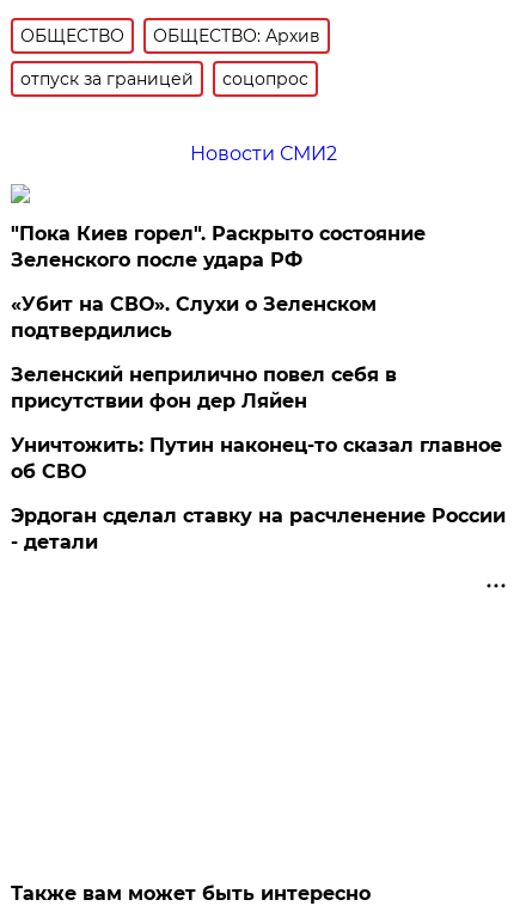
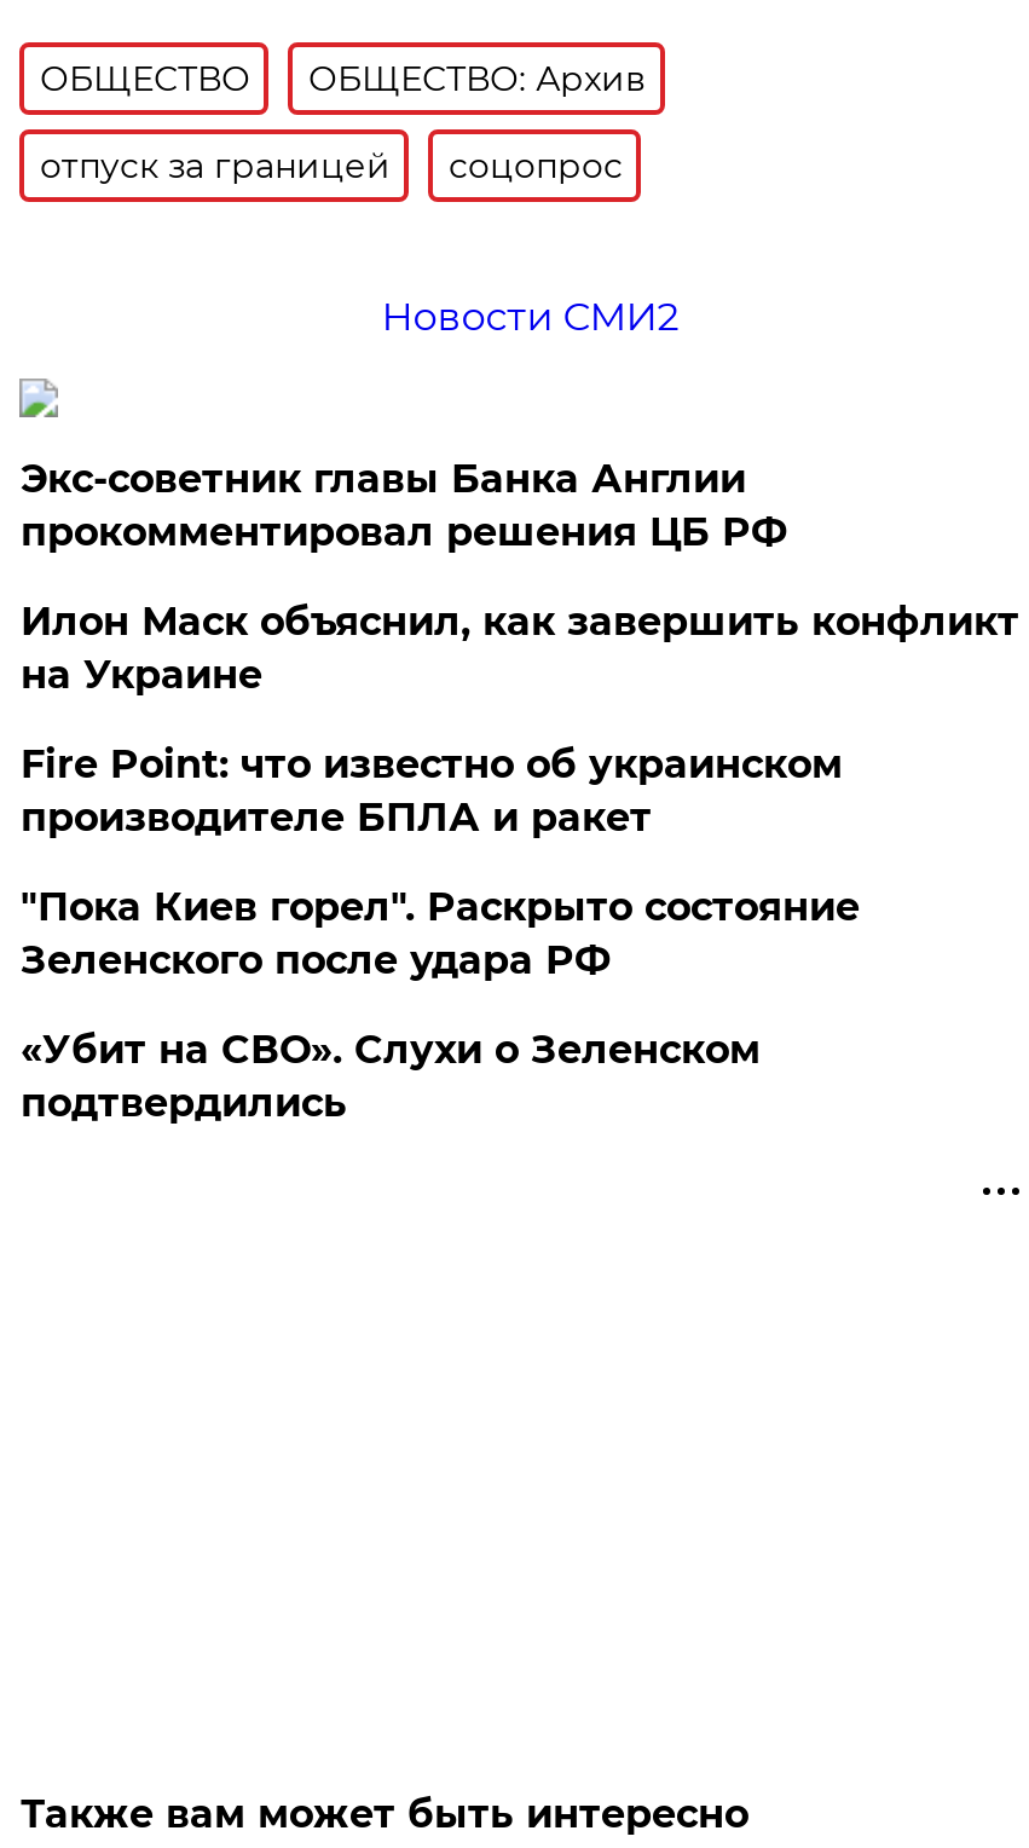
none -> [20,456,1019,840] Экс-советник главы Банка Англии | прокомментировал решения ЦБ РФ | Илон Маск объяснил, как завершить конфликт | на Украине | Fire Point: что известно об украинском | производителе БПЛА и ракет
moved [11,222,426,342] -> [20,884,859,1126]: "Пока Киев горел". Раскрыто состояние | Зеленского после удара РФ | «Убит на СВО». Слухи о Зеленском | подтвердились
[11,363,506,553] Зеленский неприлично повел cебя в | присутствии фон дер Ляйен | Уничтожить: Путин наконец-то сказал главное | об СВО | Эрдоган сделал ставку на расчленение России | - детали -> none

